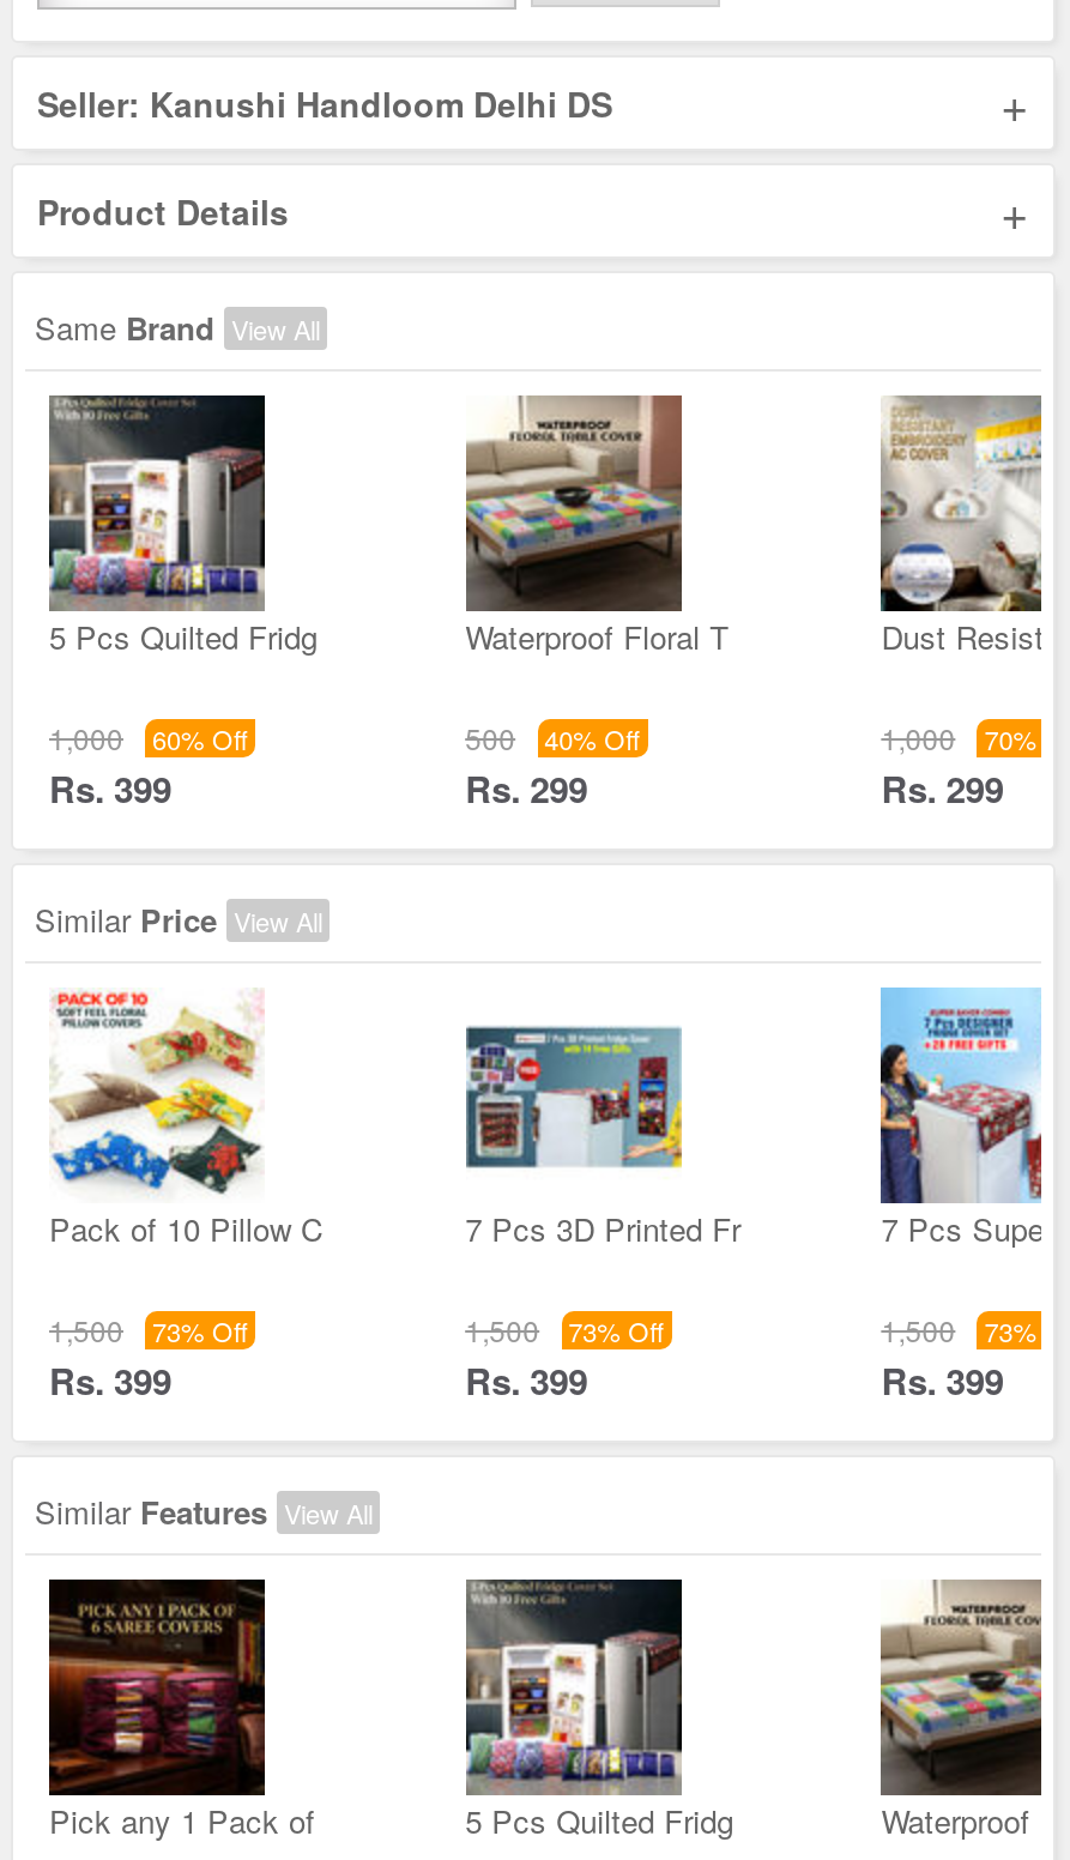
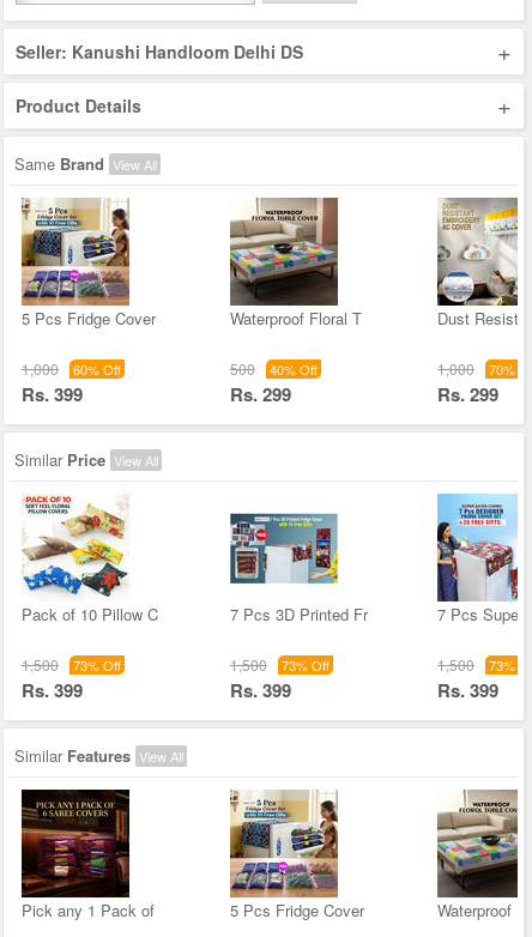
[47,393,318,659] [image] | 5 Pcs Quilted Fridg -> [22,198,156,330] [image] | 5 Pcs Fridge Cover
[464,1577,734,1843] [image] | 5 Pcs Quilted Fridg -> [230,790,364,921] [image] | 5 Pcs Fridge Cover

